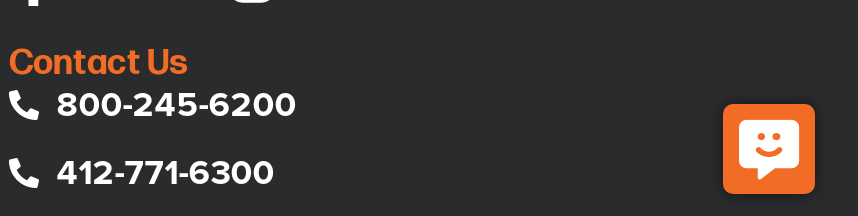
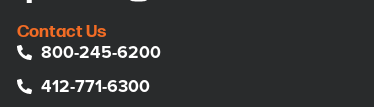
[721,102,817,196] [image] -> none

